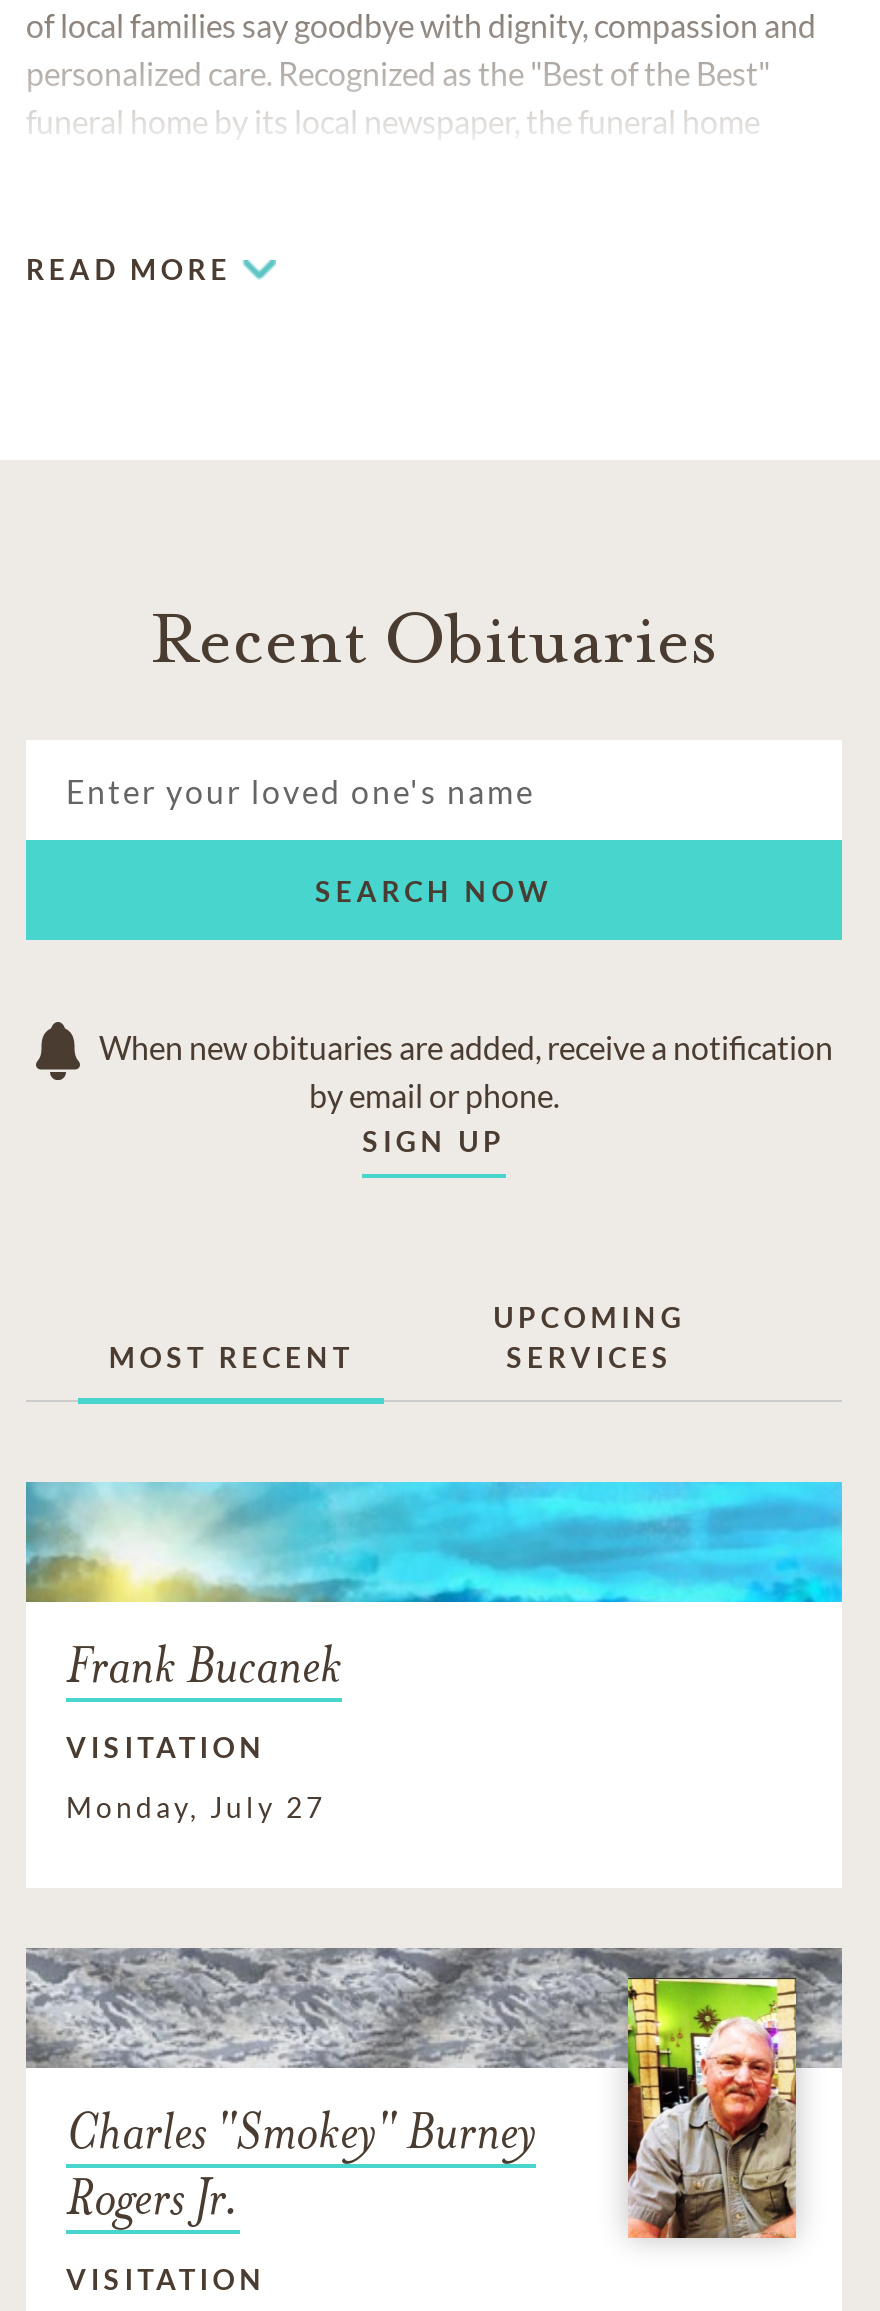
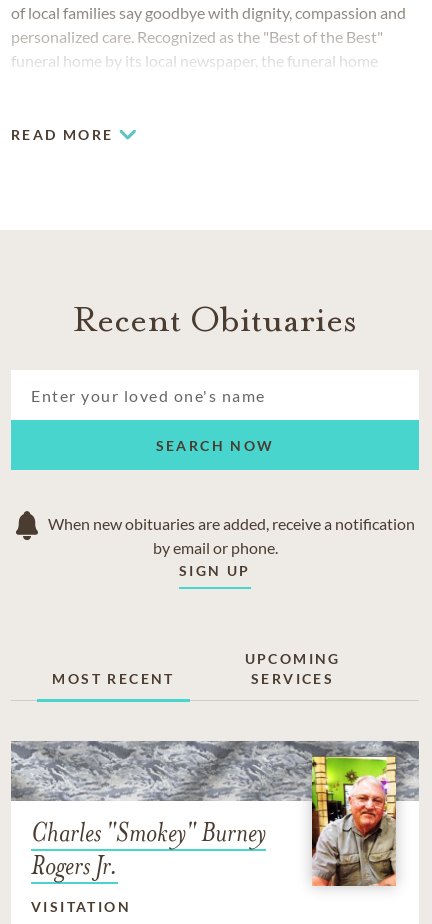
[26,1480,844,1825] [image] | Frank Bucanek | VISITATION | Monday, July 27 -> none

